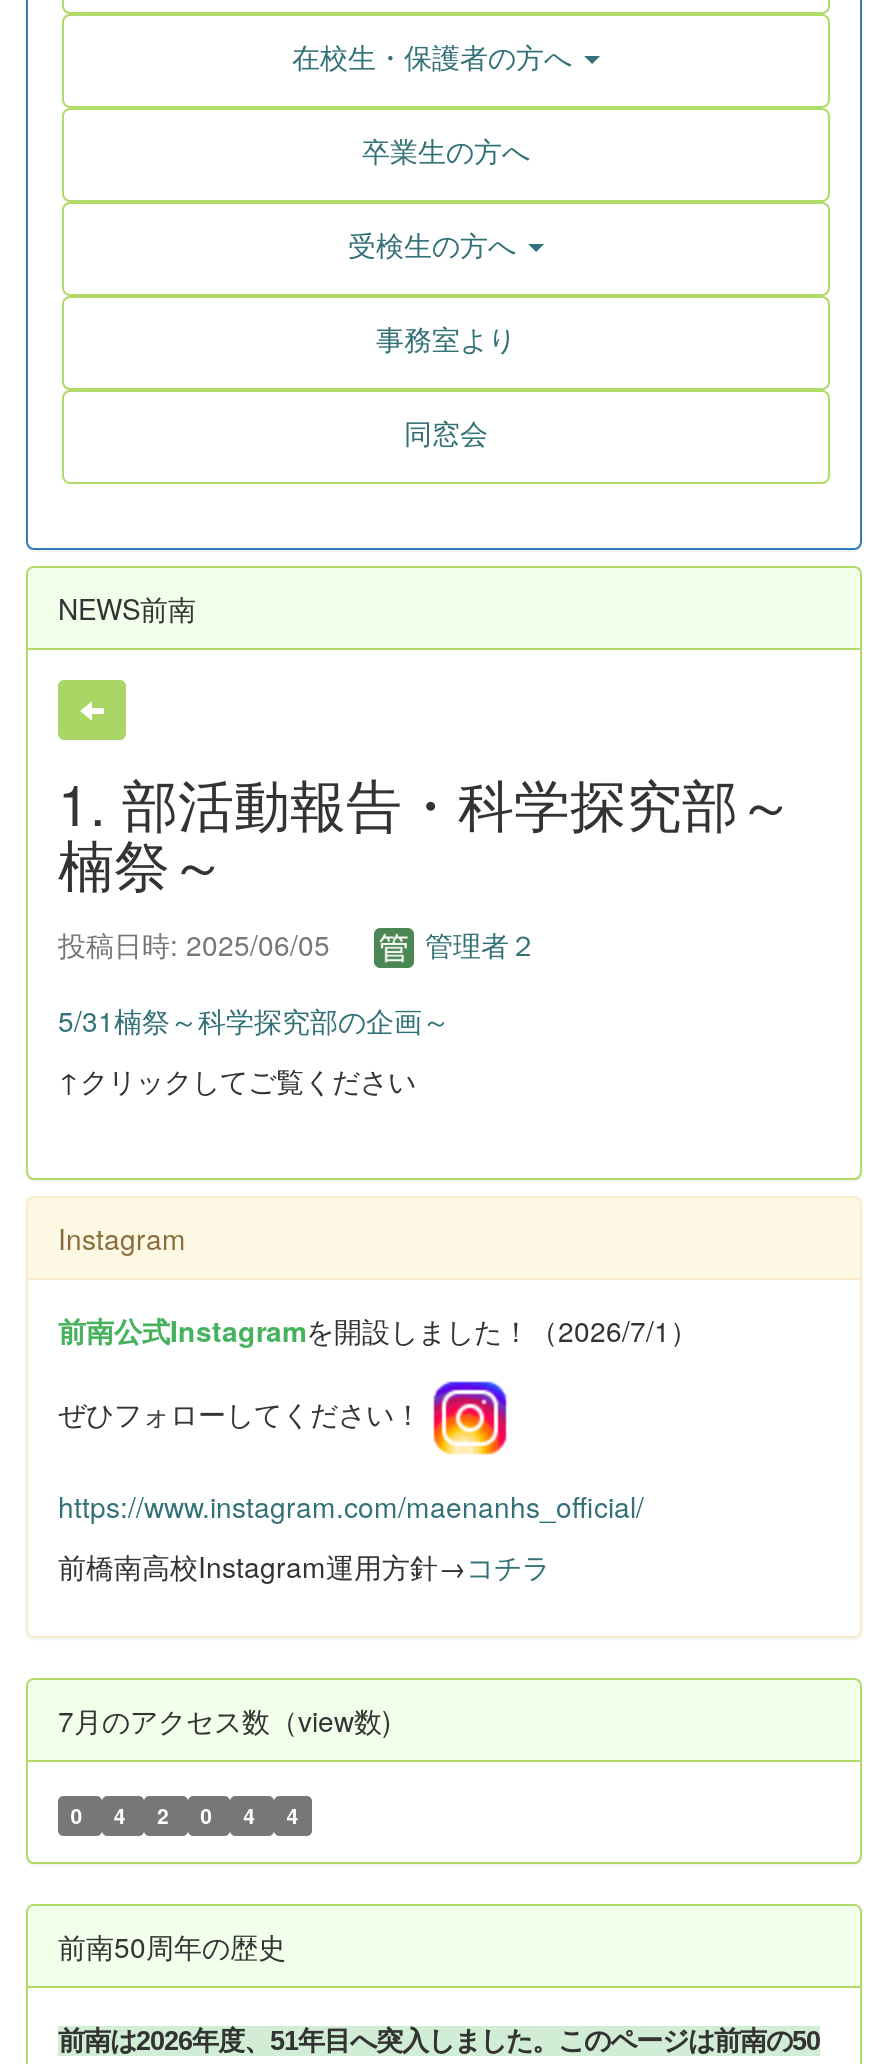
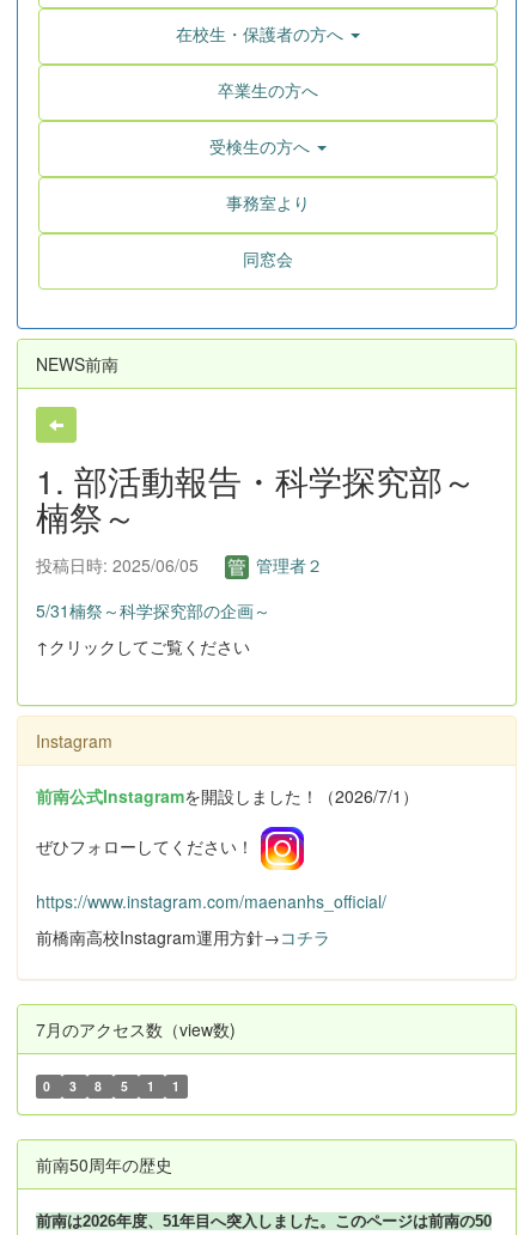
[114,1800,132,1830] 4 -> [69,1077,80,1095] 3
[157,1800,175,1830] 2 -> [95,1077,106,1095] 8
[200,1800,218,1830] 0 -> [121,1077,132,1095] 5
[243,1800,261,1830] 4 -> [147,1077,158,1095] 1
[287,1800,299,1830] 4 -> [173,1077,180,1095] 1

